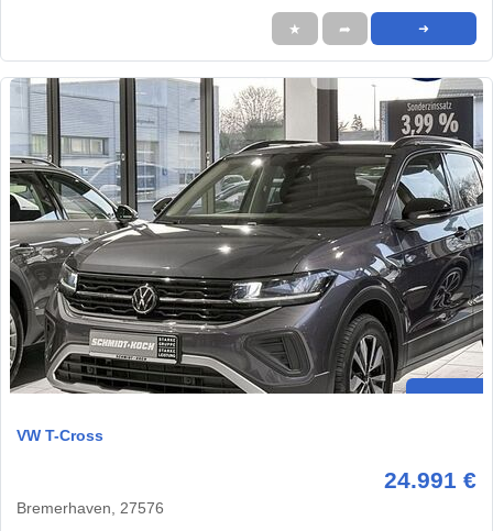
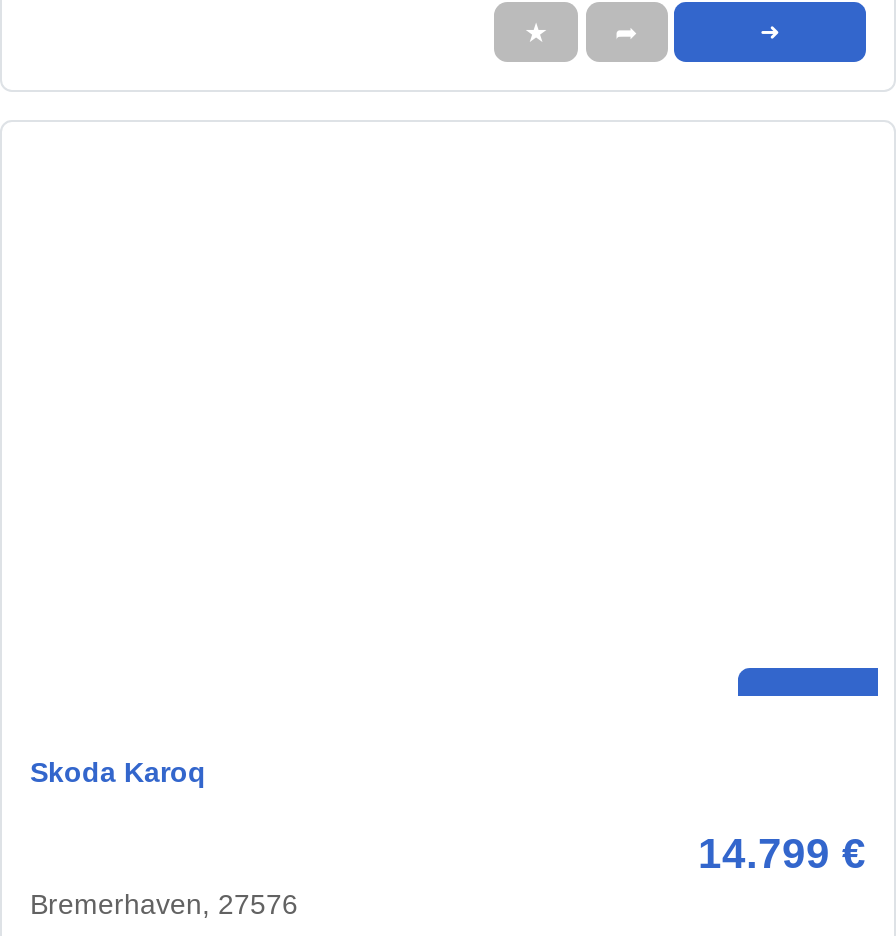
[9,77,484,395] [image] -> none
[17,427,103,444] VW T-Cross -> [30,756,206,788] Skoda Karoq
[384,467,476,493] 24.991 € -> [698,830,866,876] 14.799 €

